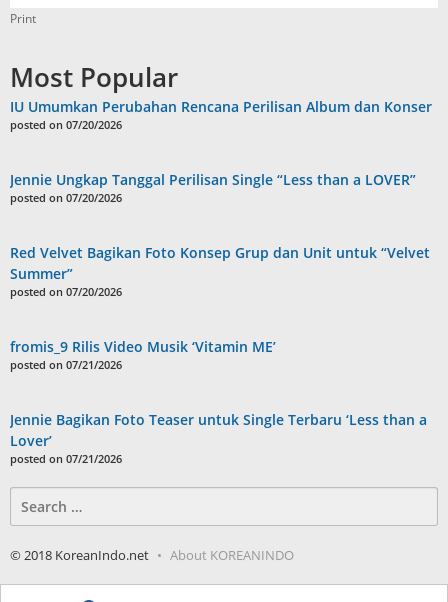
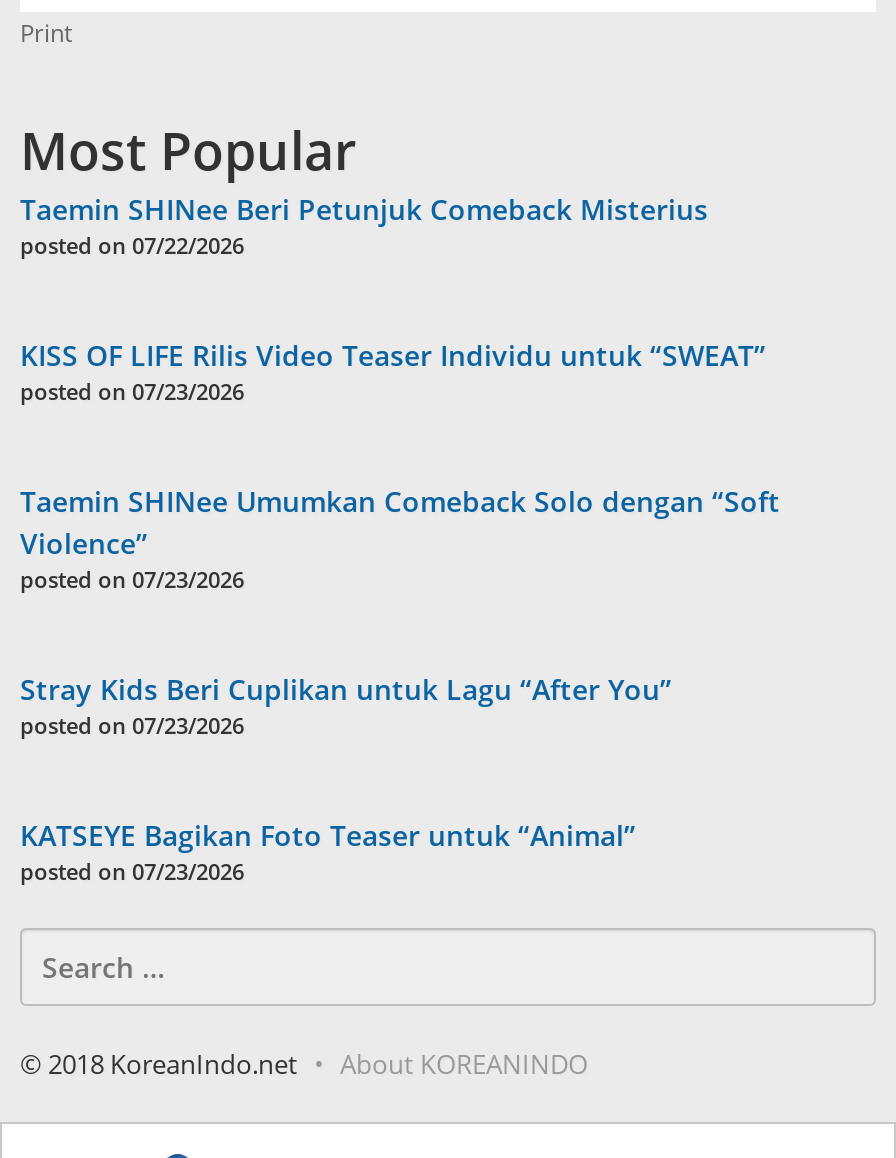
[10,97,432,132] IU Umumkan Perubahan Rencana Perilisan Album dan Konser | posted on 07/20/2026 -> [20,189,708,259] Taemin SHINee Beri Petunjuk Comeback Misterius | posted on 07/22/2026
[10,170,416,205] Jennie Ungkap Tanggal Perilisan Single “Less than a LOVER” | posted on 07/20/2026 -> [20,335,766,405] KISS OF LIFE Rilis Video Teaser Individu untuk “SWEAT” | posted on 07/23/2026
[10,243,430,299] Red Velvet Bagikan Foto Konsep Grup dan Unit untuk “Velvet | Summer” | posted on 07/20/2026 -> [20,481,780,593] Taemin SHINee Umumkan Comeback Solo dengan “Soft | Violence” | posted on 07/23/2026
[10,337,276,372] fromis_9 Rilis Video Musik ‘Vitamin ME’ | posted on 07/21/2026 -> [20,669,672,739] Stray Kids Beri Cuplikan untuk Lagu “After You” | posted on 07/23/2026
[10,410,427,466] Jennie Bagikan Foto Teaser untuk Single Terbaru ‘Less than a | Lover’ | posted on 07/21/2026 -> [20,815,636,885] KATSEYE Bagikan Foto Teaser untuk “Animal” | posted on 07/23/2026

